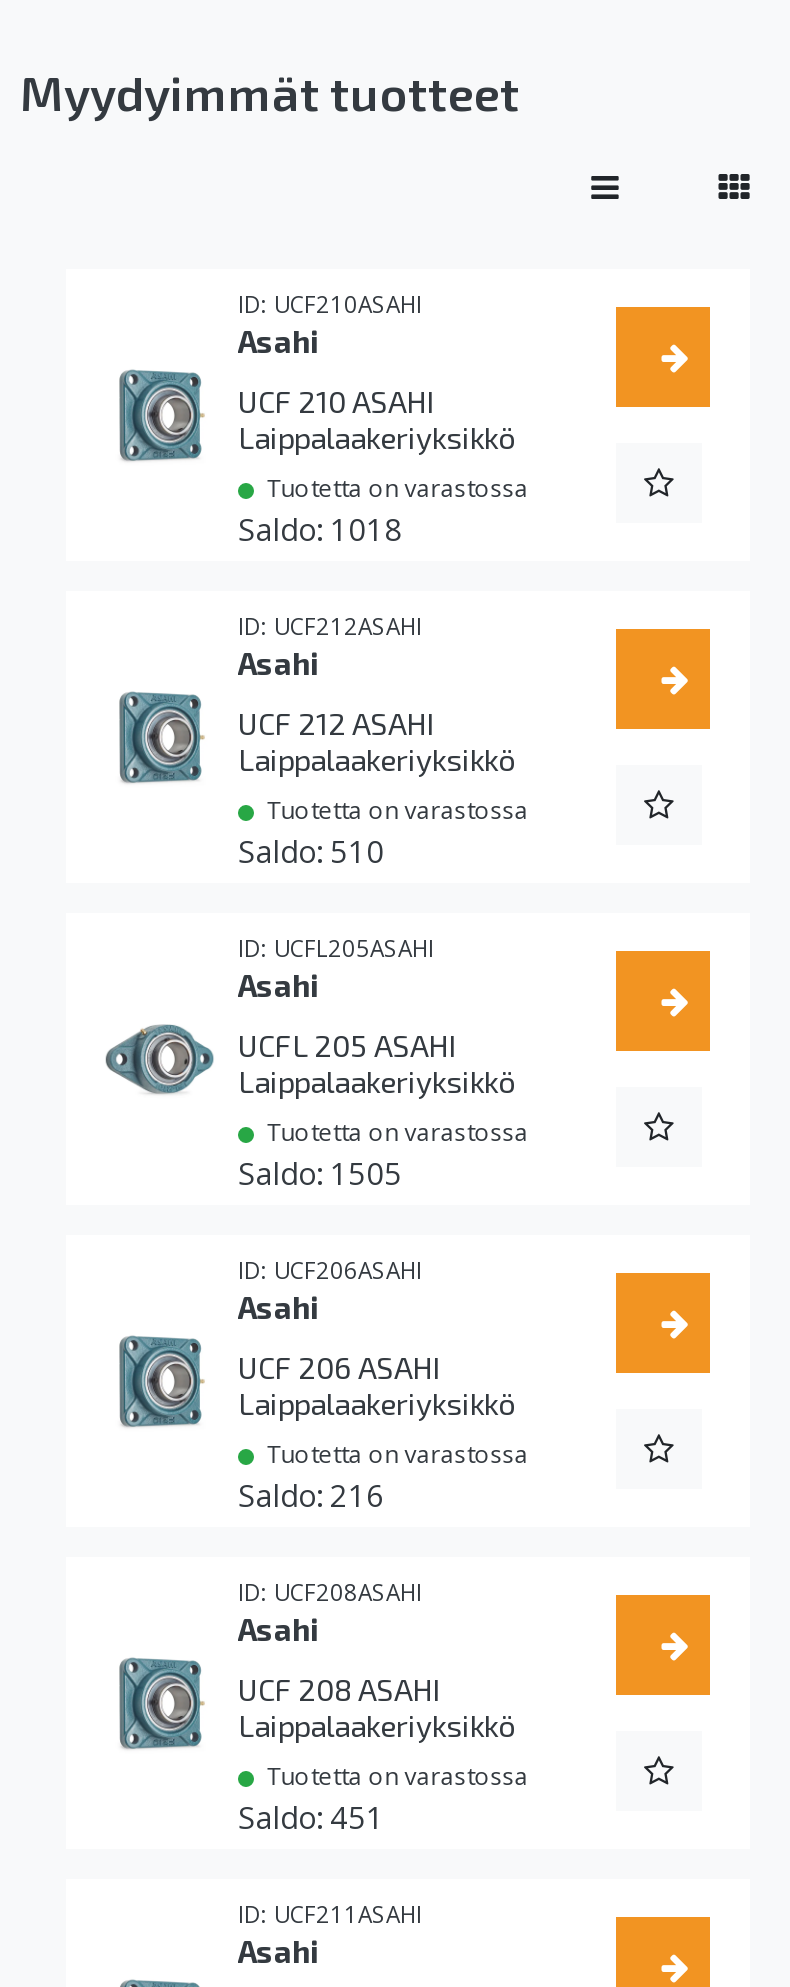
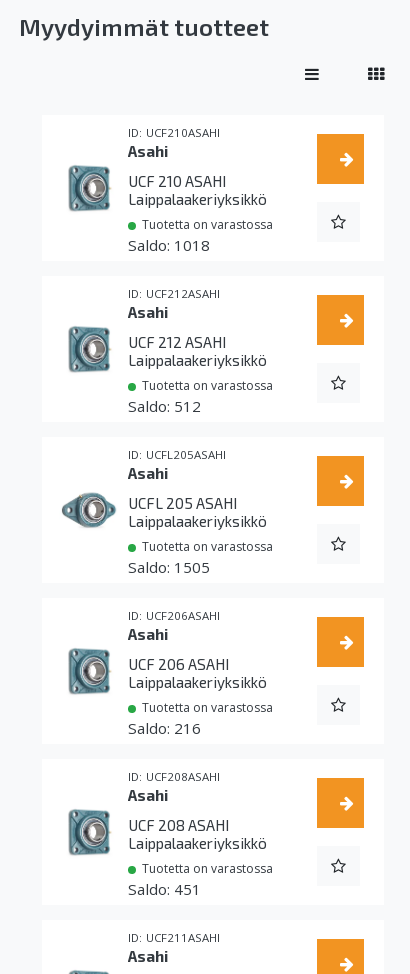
[330,831,384,871] 510 -> [174,396,201,416] 512

